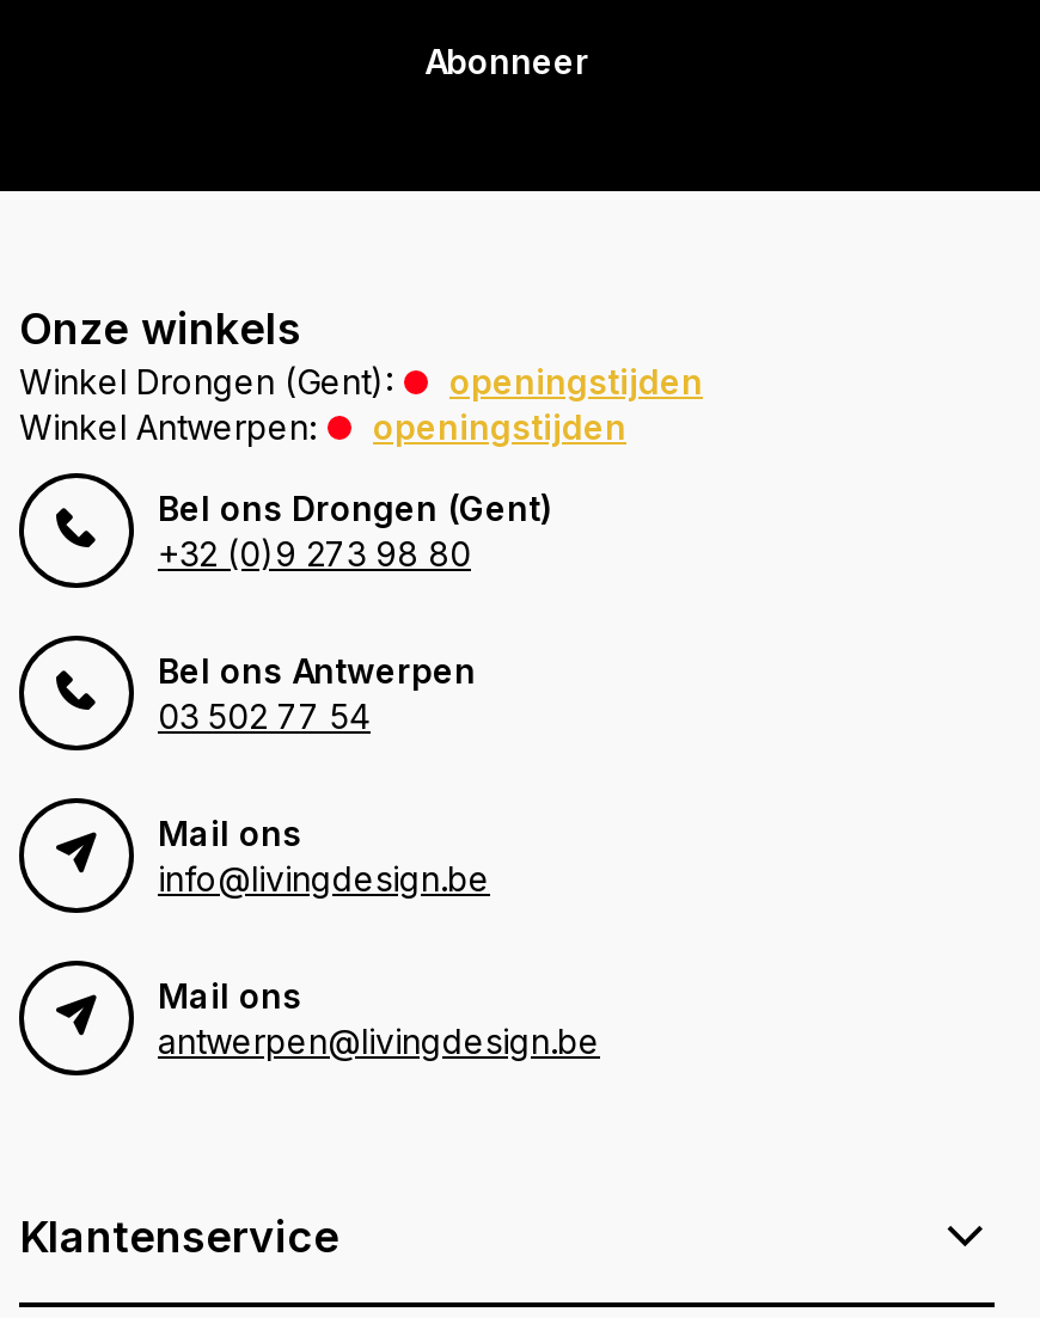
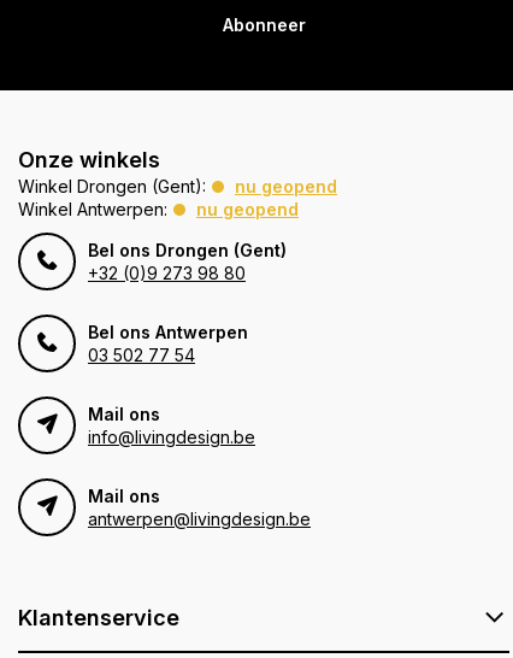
[449,362,703,402] openingstijden -> [235,176,337,197] nu geopend
[373,407,626,448] openingstijden -> [196,199,299,220] nu geopend

